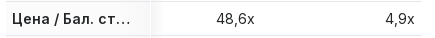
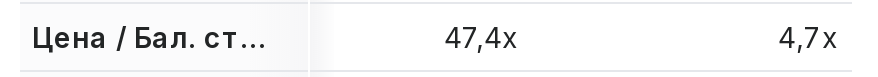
[216,10,415,27] 48,6x | 4,9x -> [444,20,838,54] 47,4x | 4,7x

